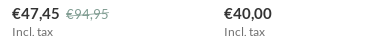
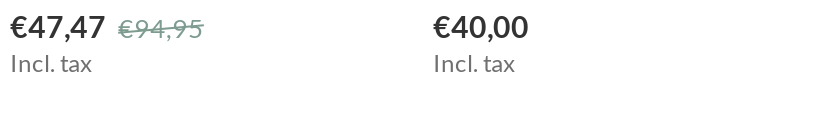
[12,4,109,22] €47,45 €94,95 -> [10,9,204,45] €47,47 €94,95

